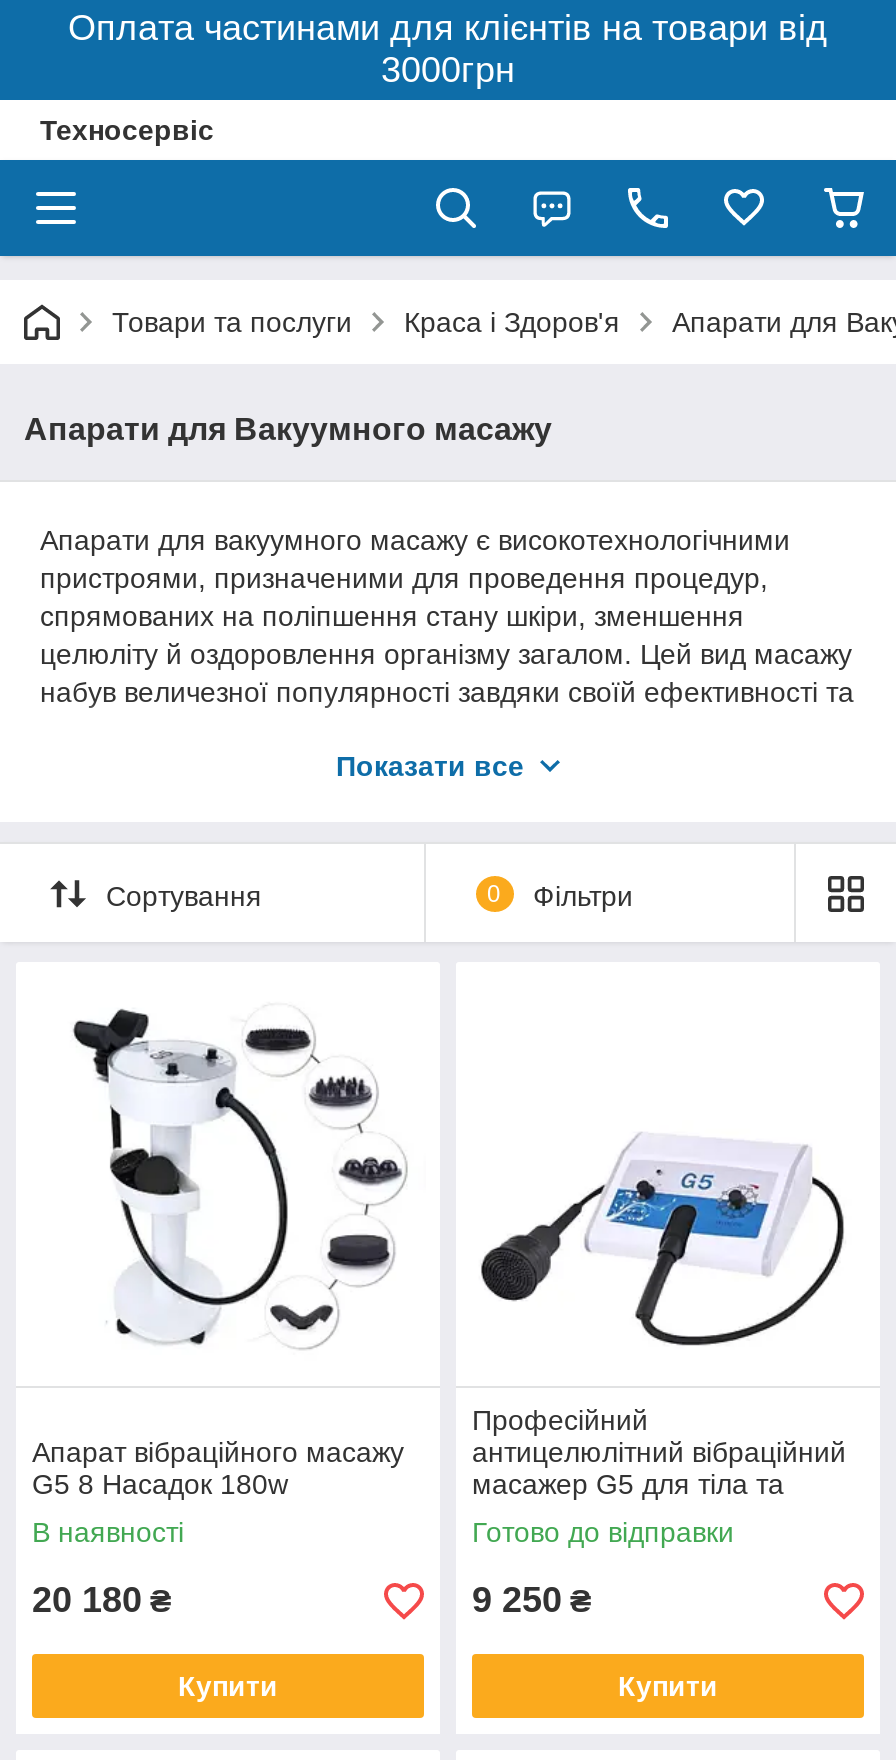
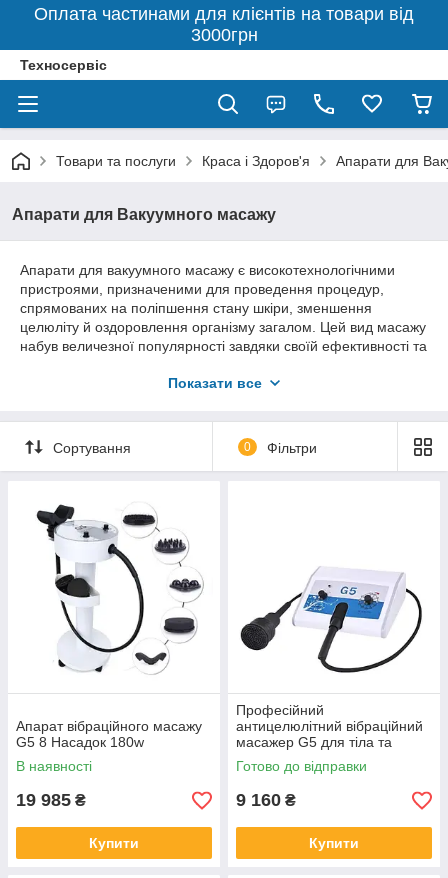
[32,1580,172,1620] 20 180 ₴ -> [16,790,86,810] 19 985 ₴
[472,1580,592,1620] 9 250 ₴ -> [236,790,296,810] 9 160 ₴

